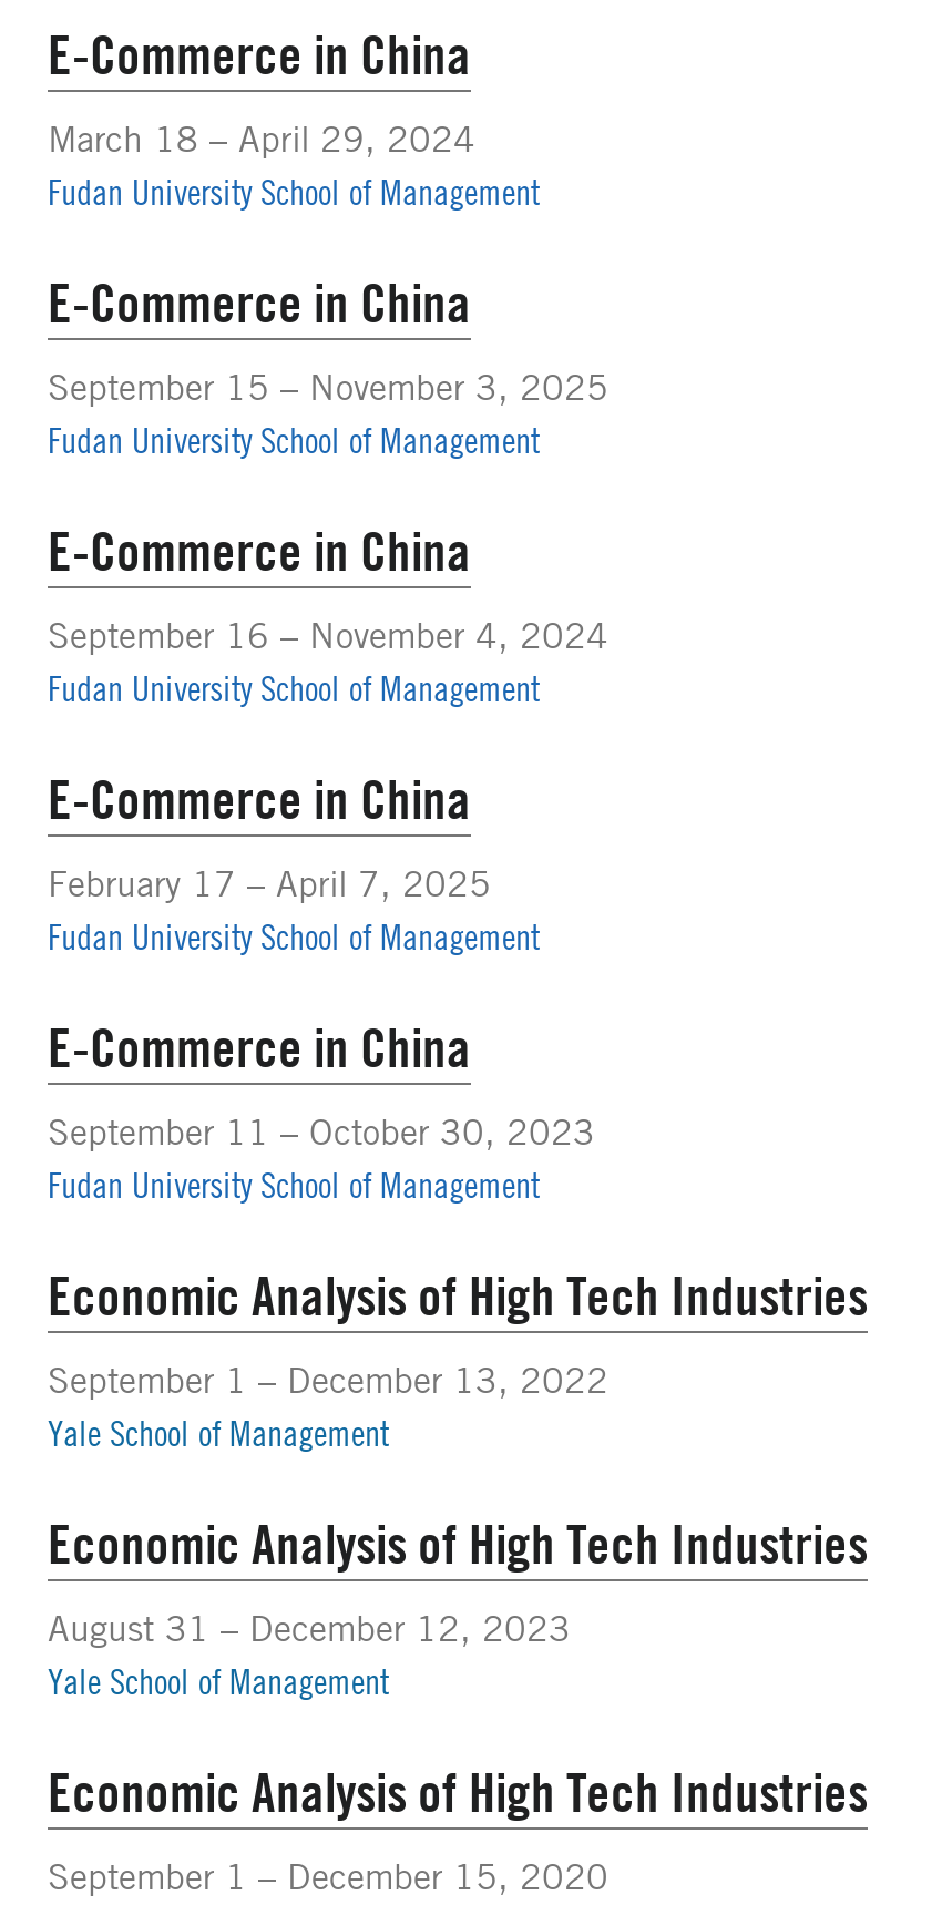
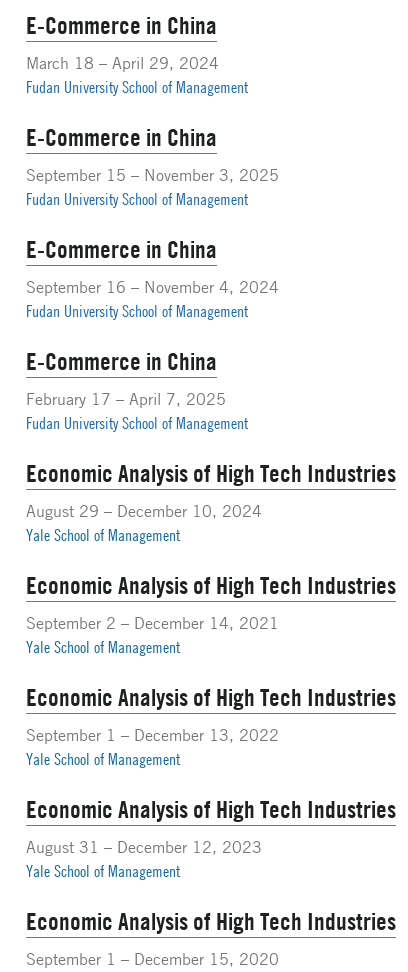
[48,1014,595,1207] E-Commerce in China | September 11 – October 30, 2023 | Fudan University School of Management -> [26,458,396,657] Economic Analysis of High Tech Industries | August 29 – December 10, 2024 | Yale School of Management | Economic Analysis of High Tech Industries | September 2 – December 14, 2021 | Yale School of Management

